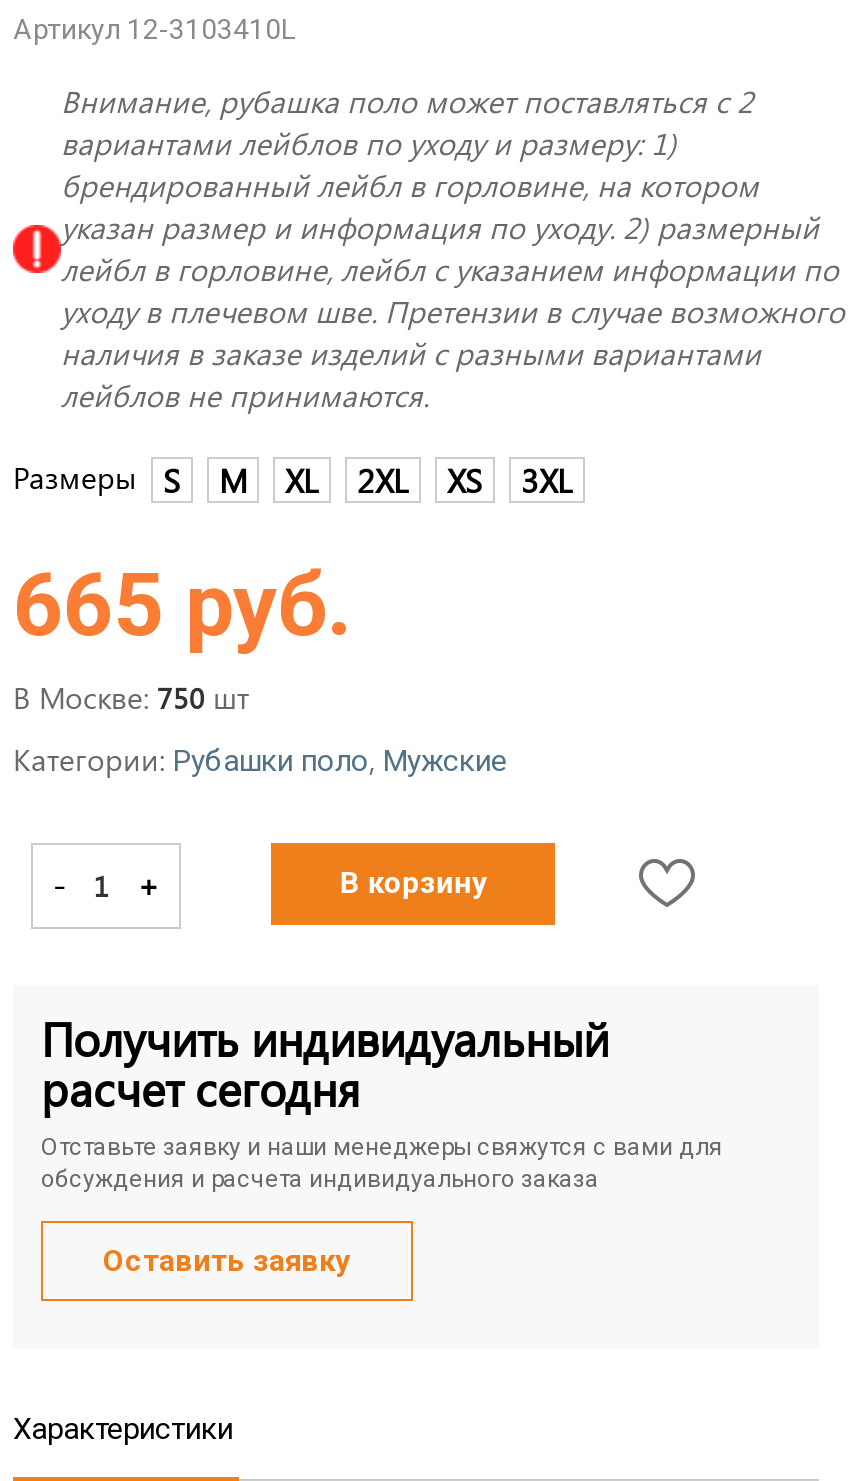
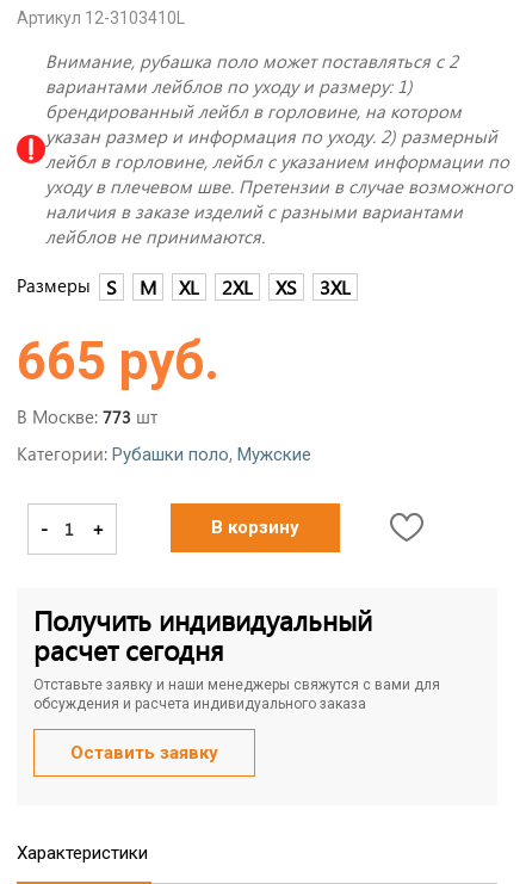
[13,678,249,718] В Москве: 750 шт -> [17,405,157,429] В Москве: 773 шт

